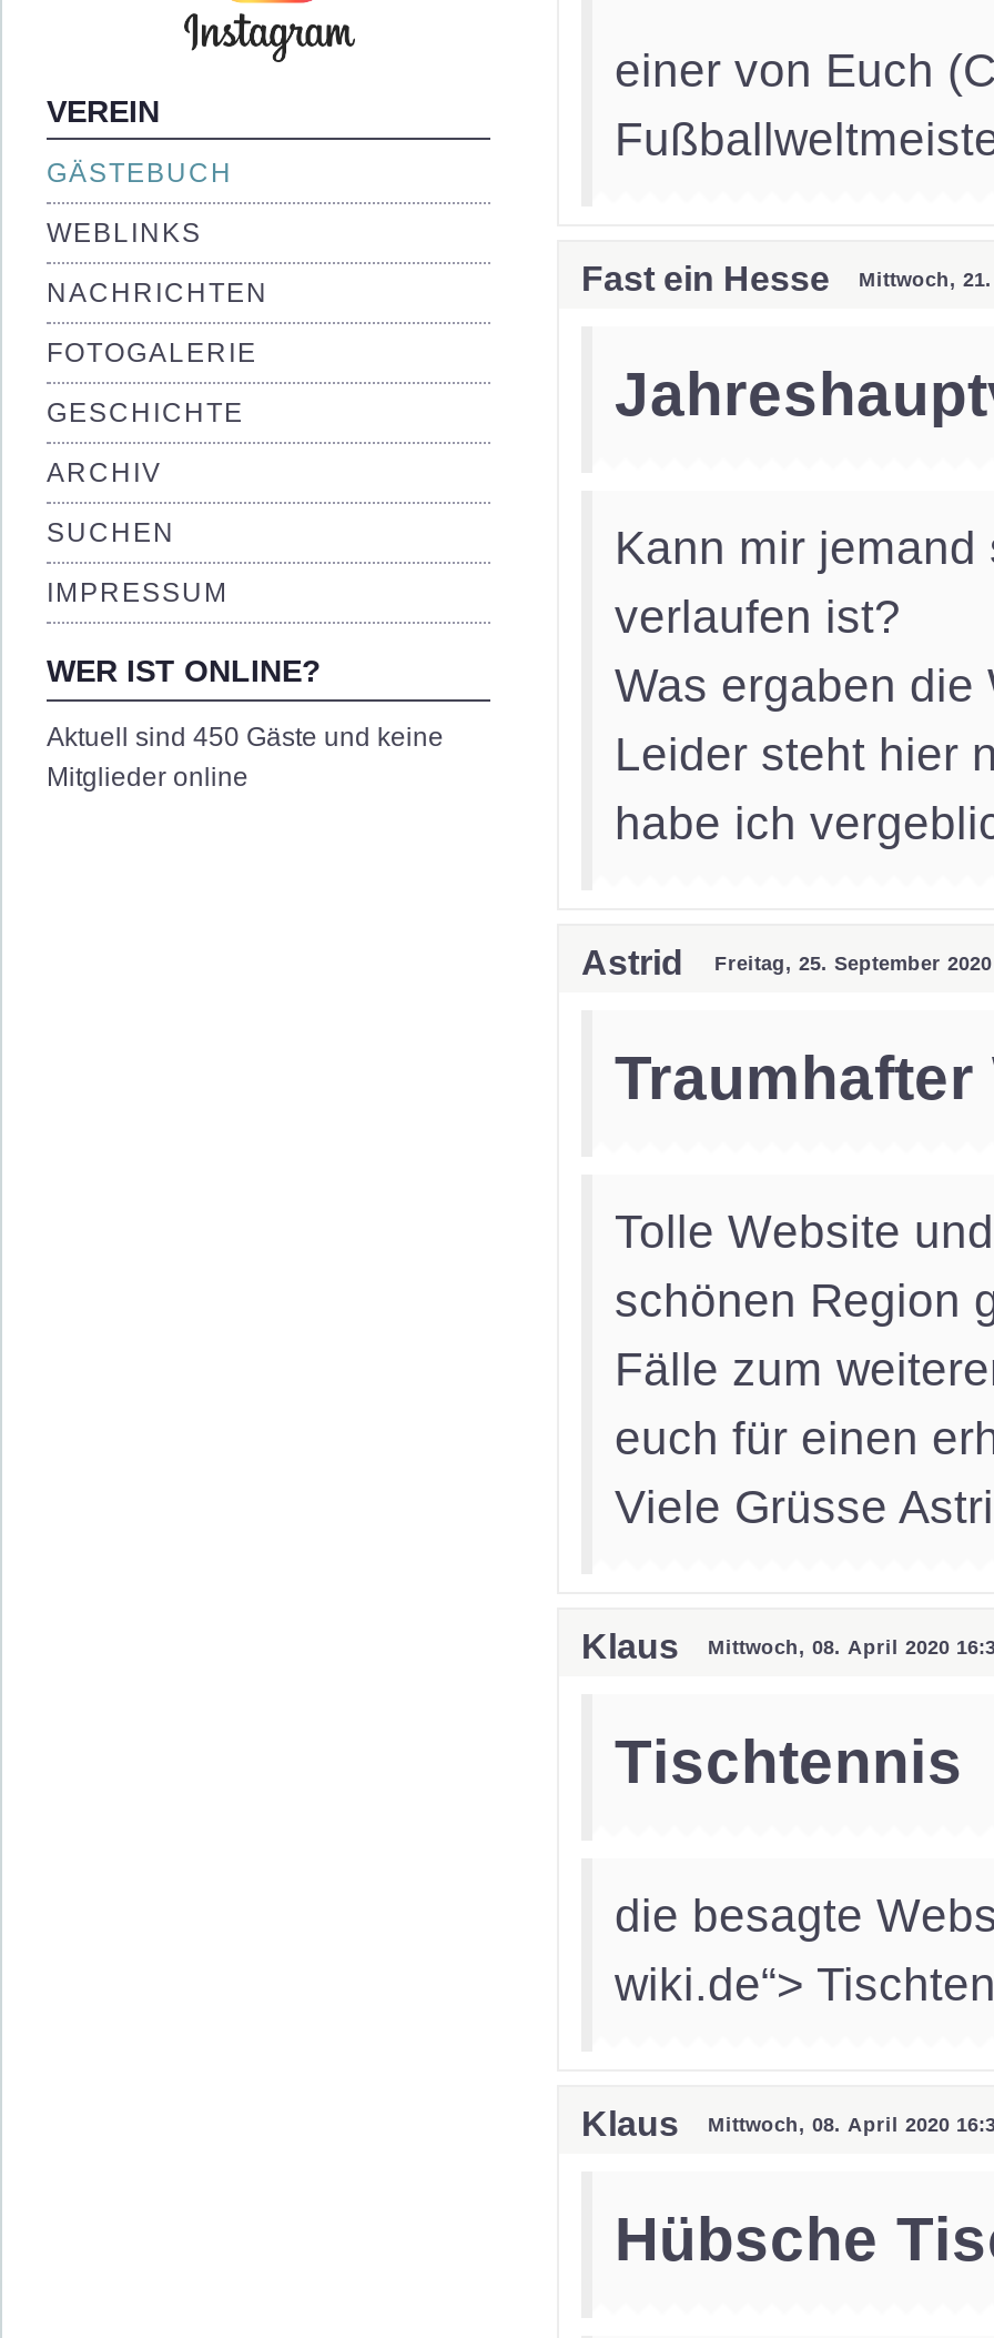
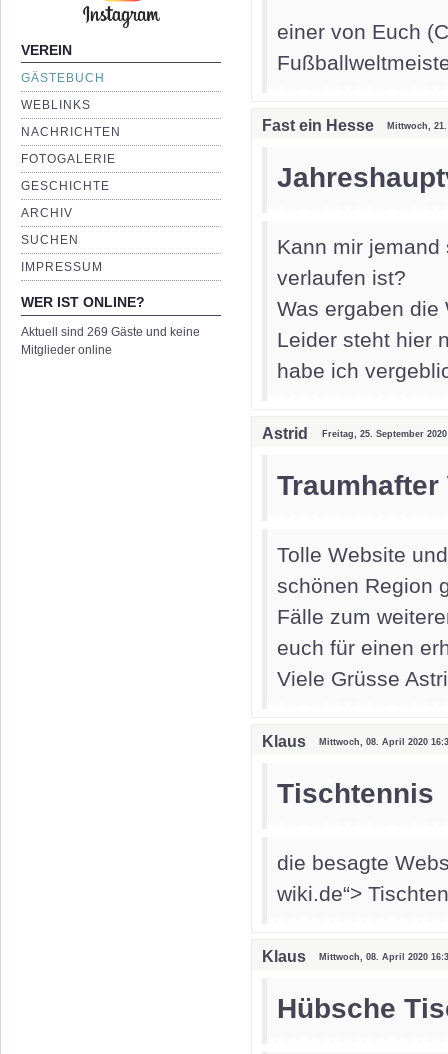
[47,721,444,752] Aktuell sind 450 Gäste und keine -> [21,325,200,339] Aktuell sind 269 Gäste und keine

